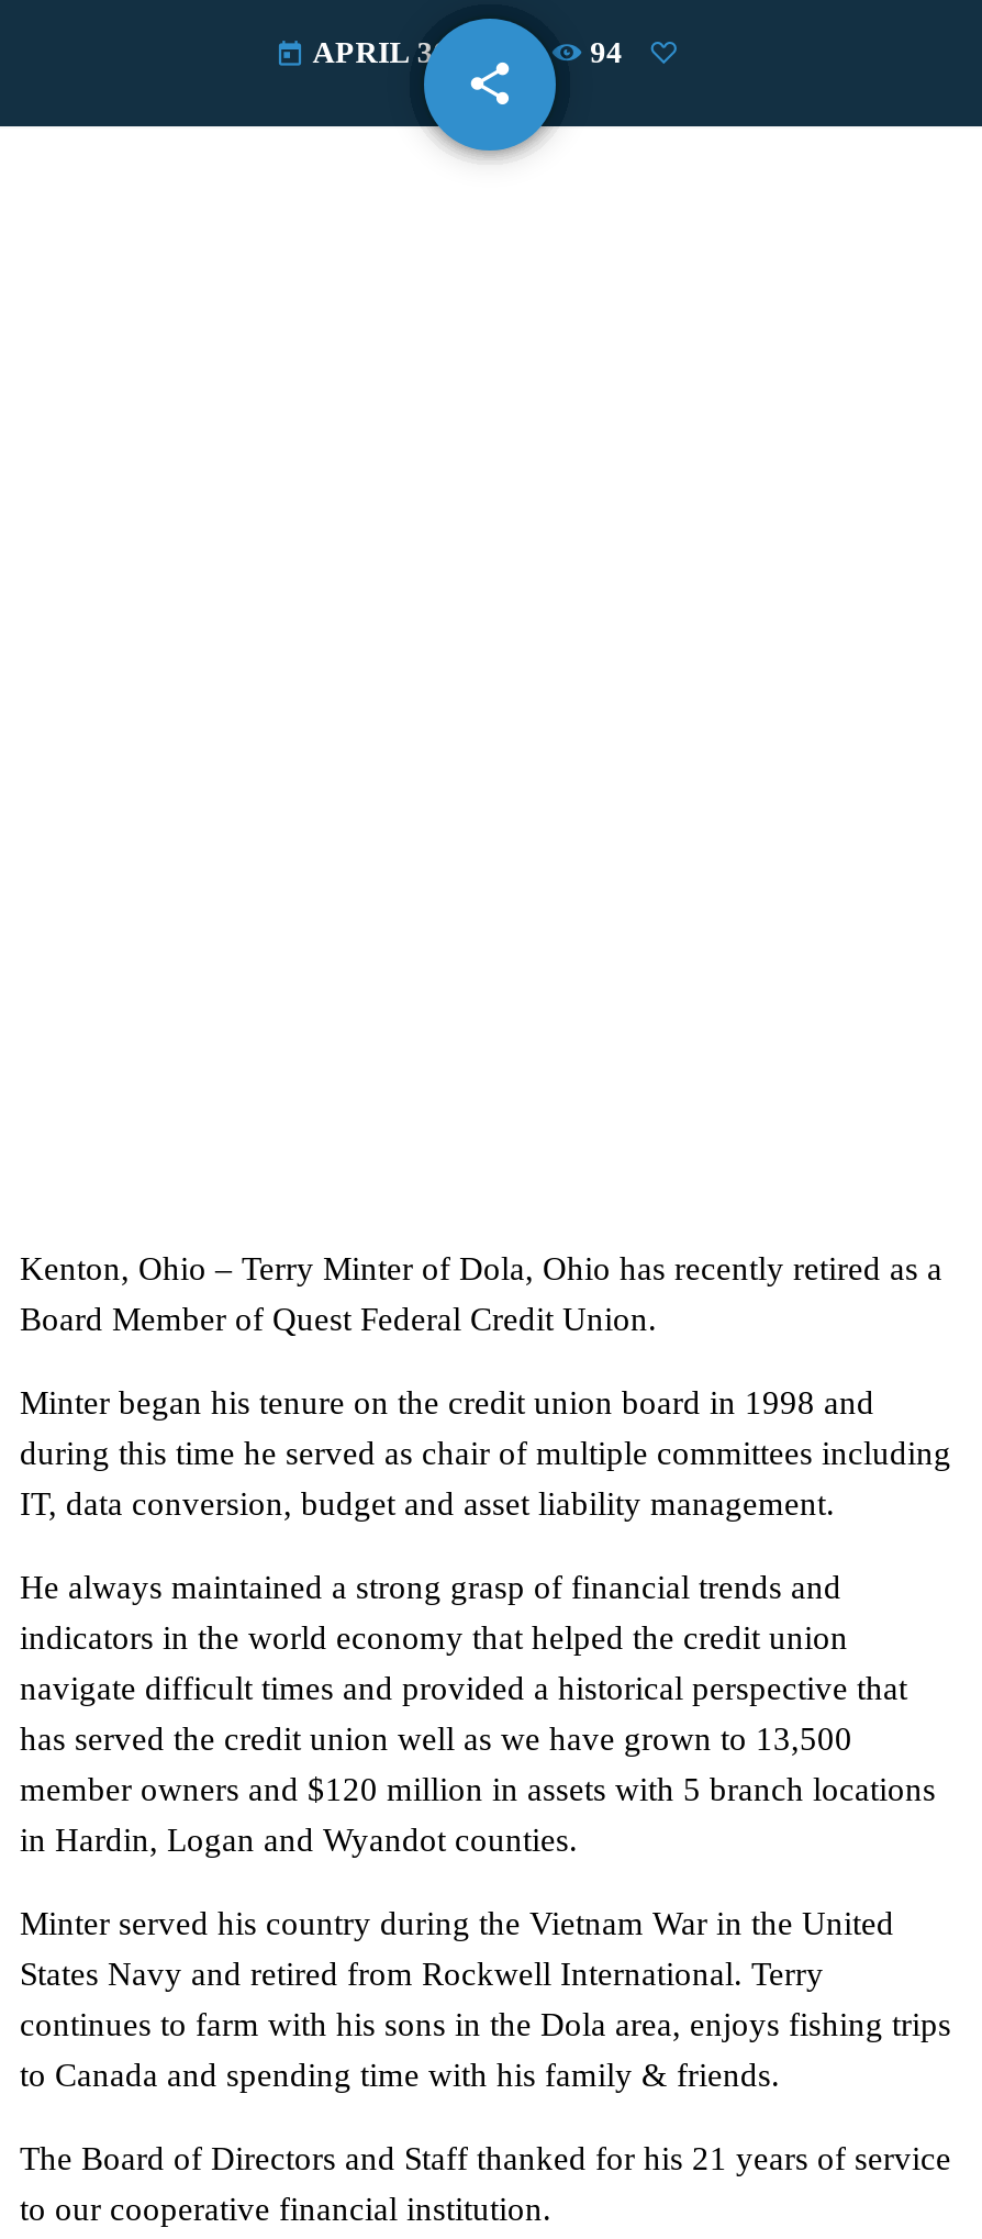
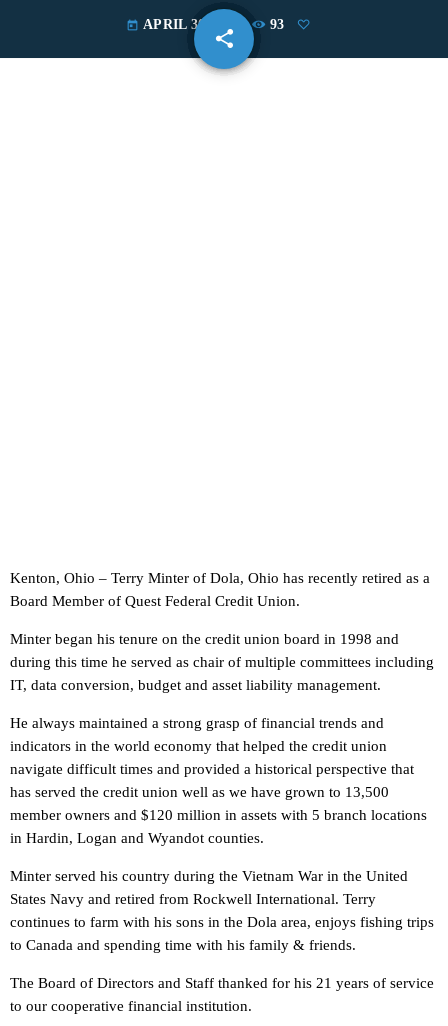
[590,36,632,69] 94 -> [270,17,288,32] 93

